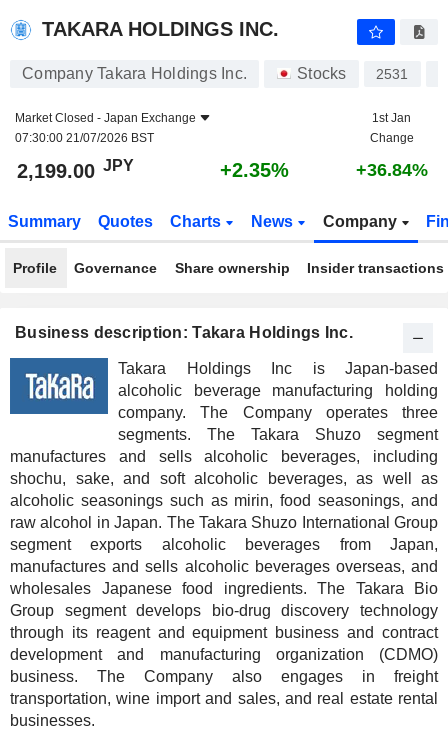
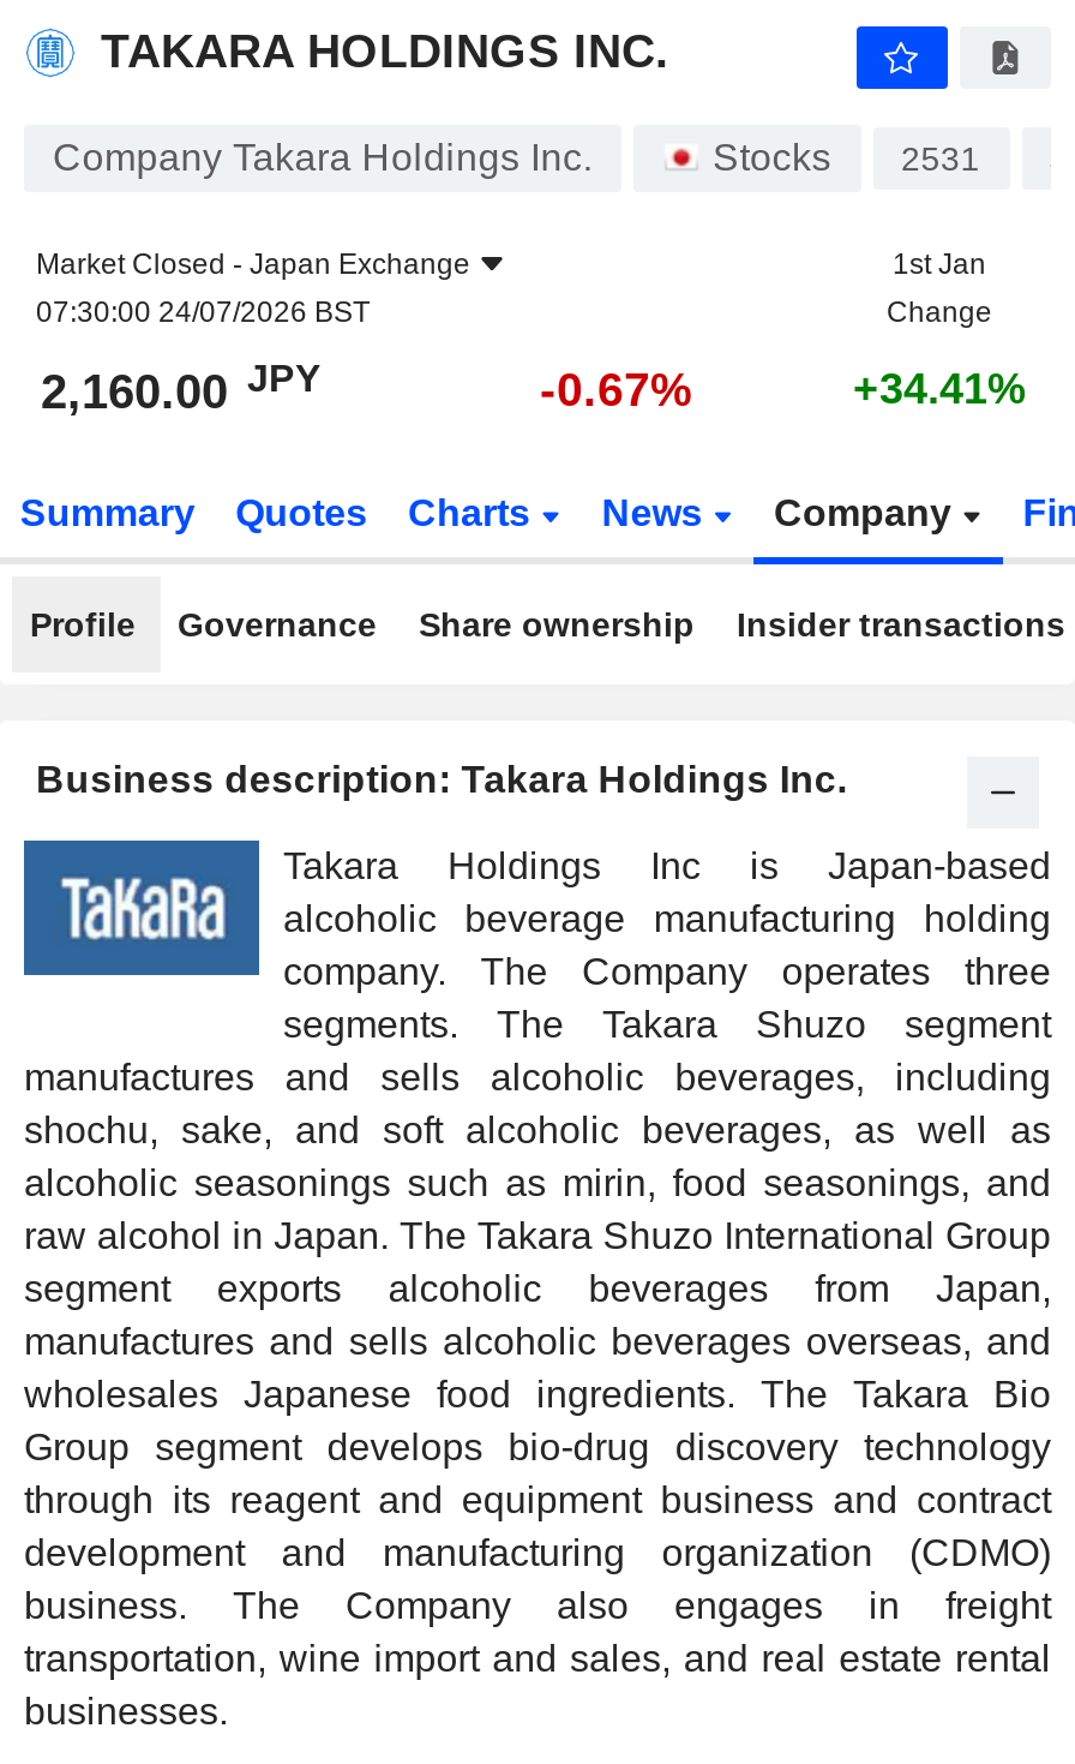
[15,131,154,145] 07:30:00 21/07/2026 BST -> [36,295,370,329] 07:30:00 24/07/2026 BST
[17,156,134,182] 2,199.00 JPY -> [41,357,322,418] 2,160.00 JPY
[220,159,289,181] +2.35% -> [540,363,693,415] -0.67%
[355,160,427,180] +36.84% -> [853,365,1026,413] +34.41%

